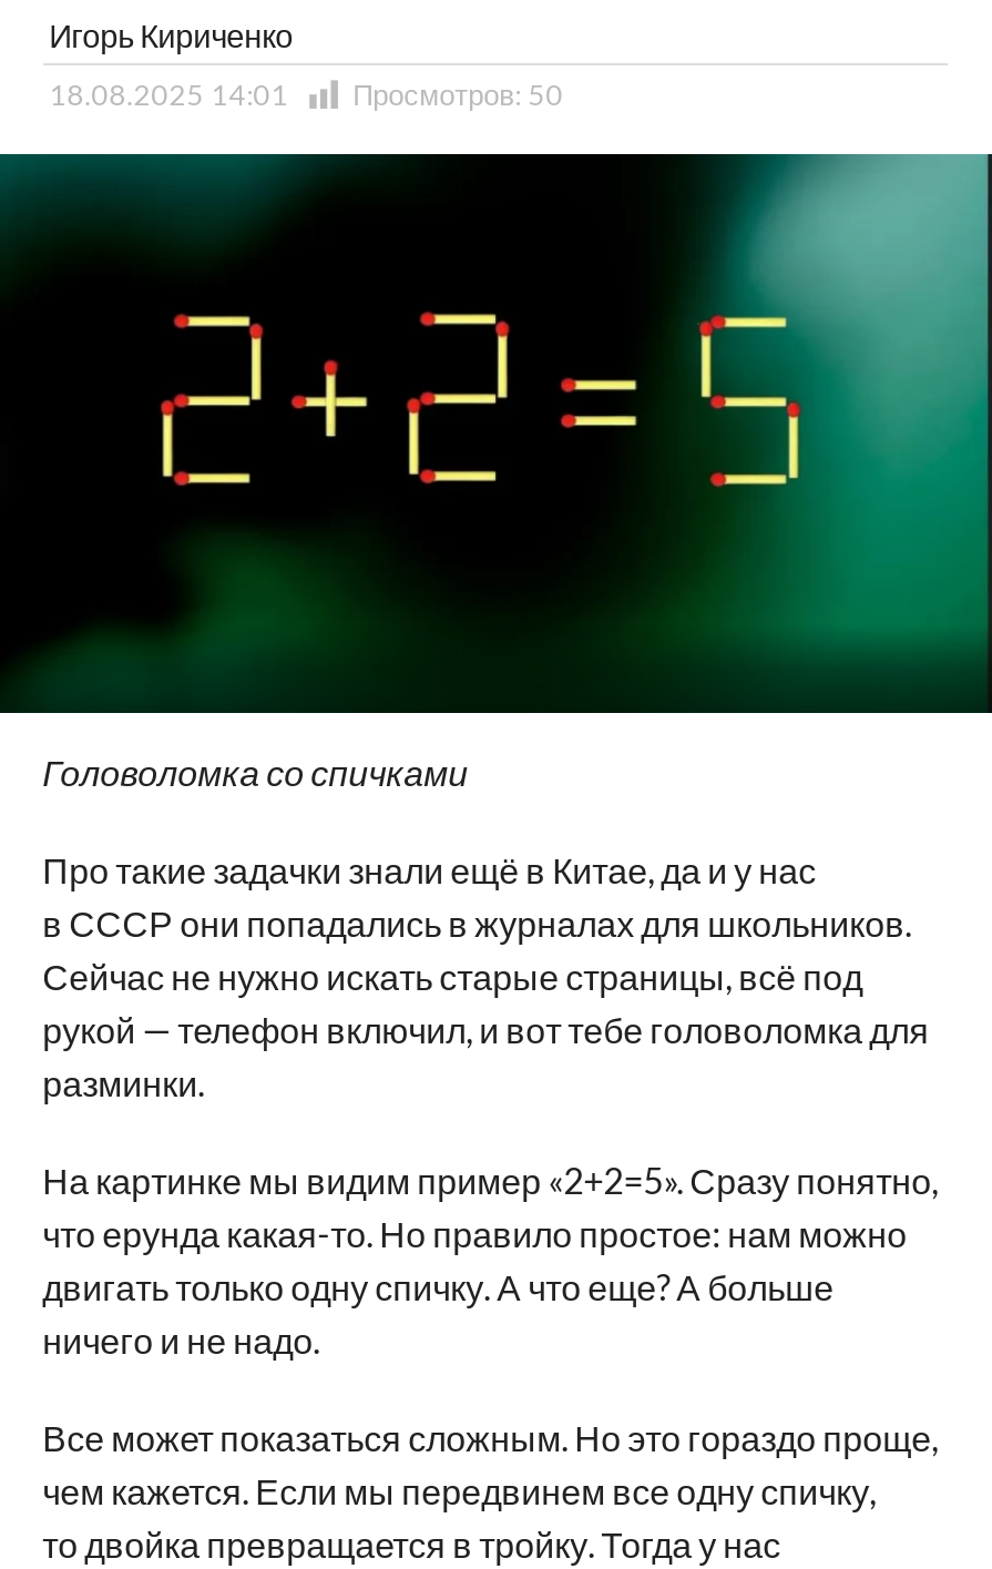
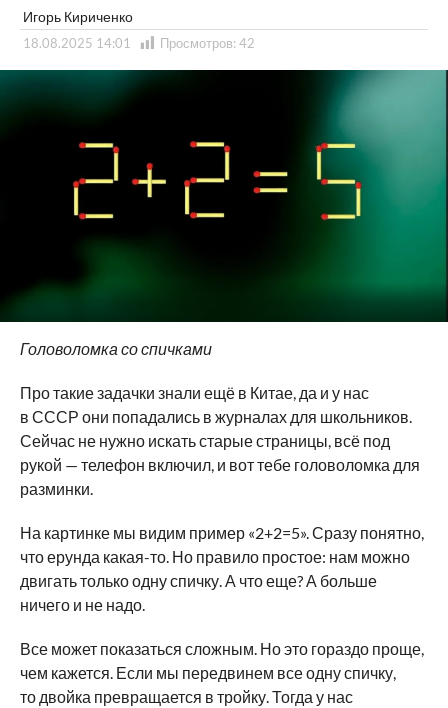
[49,77,563,112] 18.08.2025 14:01 Просмотров: 50 -> [23,35,255,51] 18.08.2025 14:01 Просмотров: 42

